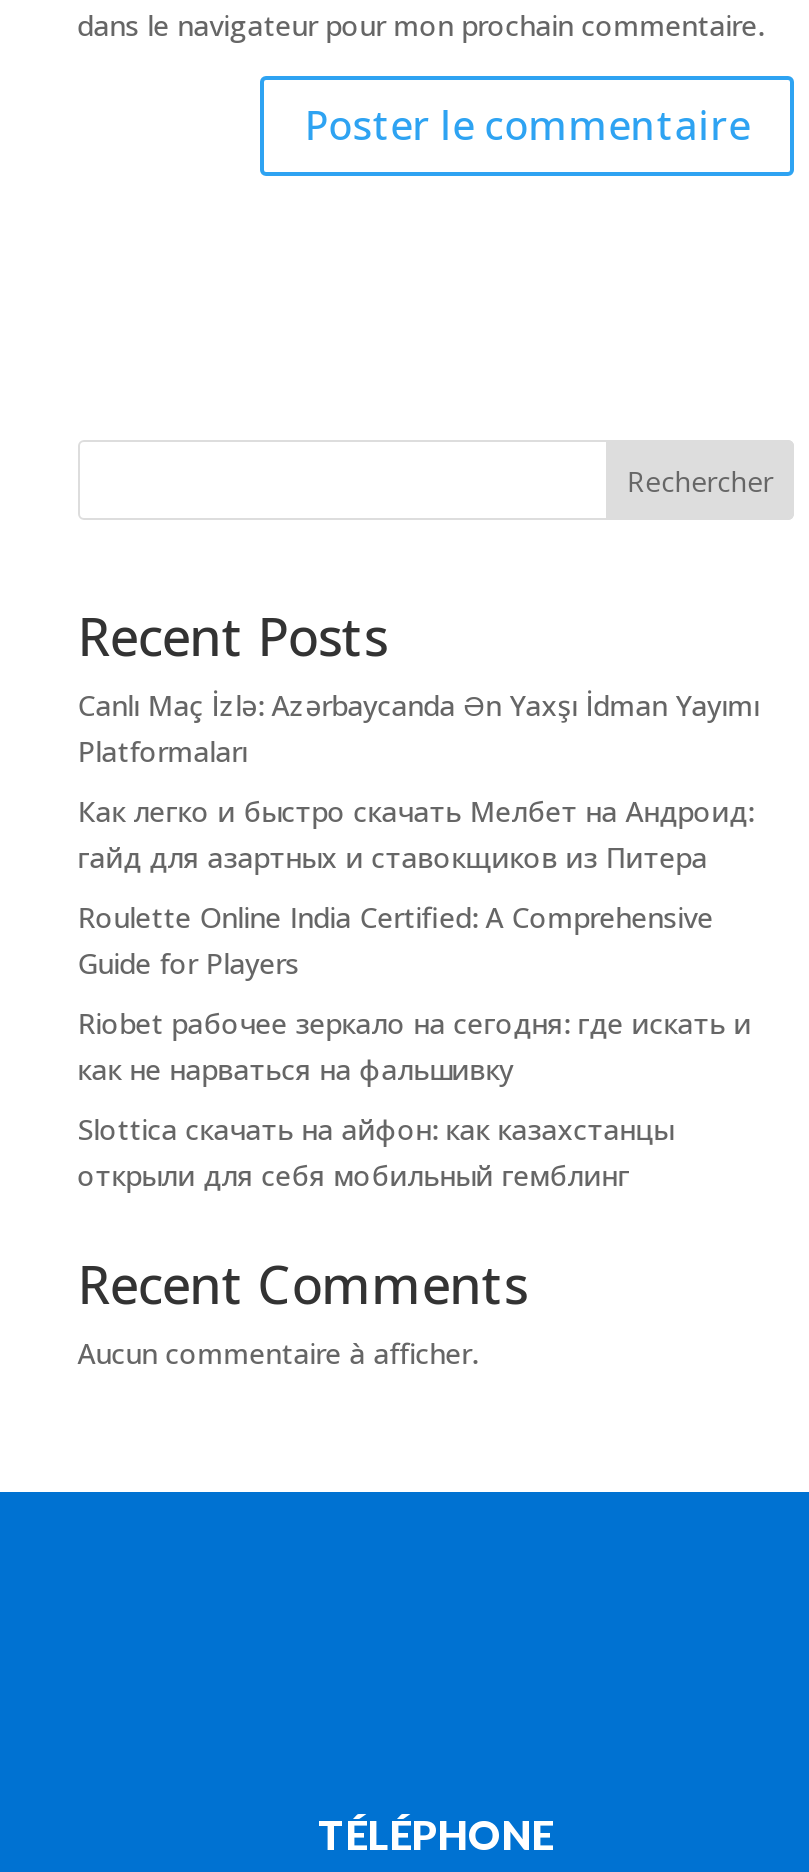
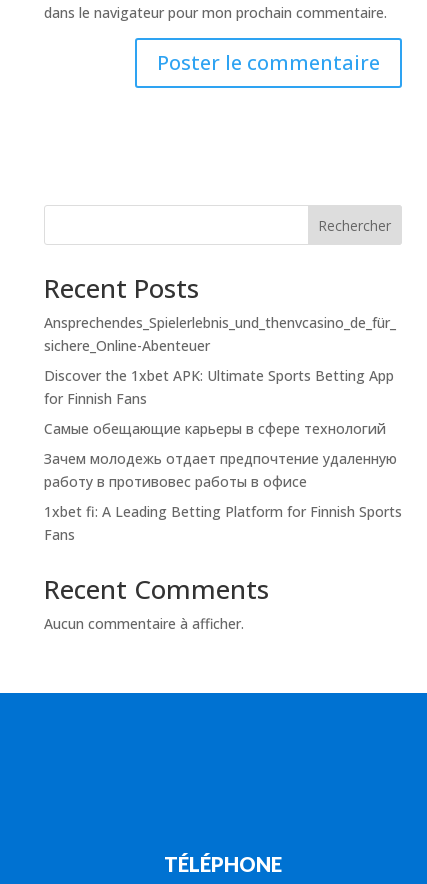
[78,686,760,770] Canlı Maç İzlə: Azərbaycanda Ən Yaxşı İdman Yayımı | Platformaları -> [44,313,396,355] Ansprechendes_Spielerlebnis_und_thenvcasino_de_für_ | sichere_Online-Abenteuer
[78,792,754,876] Как легко и быстро скачать Мелбет на Андроид: | гайд для азартных и ставокщиков из Питера -> [44,366,394,408] Discover the 1xbet APK: Ultimate Sports Betting App | for Finnish Fans
[78,898,714,982] Roulette Online India Certified: A Comprehensive | Guide for Players -> [44,419,386,438] Самые обещающие карьеры в сфере технологий
[78,1004,752,1088] Riobet рабочее зеркало на сегодня: где искать и | как не нарваться на фальшивку -> [44,449,397,491] Зачем молодежь отдает предпочтение удаленную | работу в противовес работы в офисе
[78,1110,674,1194] Slottica скачать на айфон: как казахстанцы | открыли для себя мобильный гемблинг -> [44,502,402,544] 1xbet fi: A Leading Betting Platform for Finnish Sports | Fans

